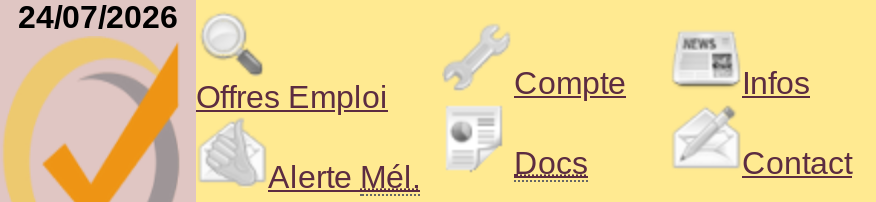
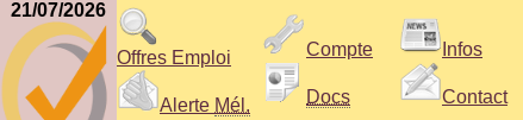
[18,0,178,34] 24/07/2026 -> [11,0,106,20] 21/07/2026

